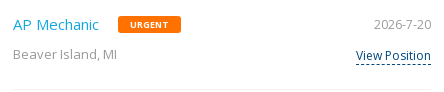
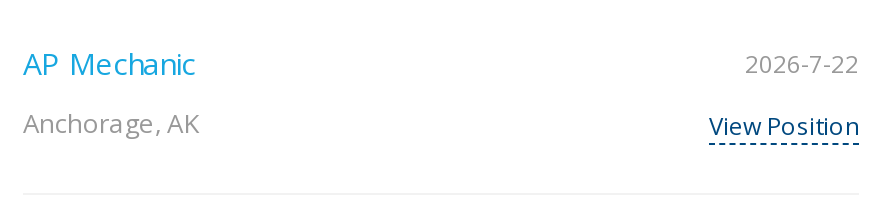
[13,18,169,63] URGENT | Beaver Island, MI -> [23,105,199,141] Anchorage, AK
[374,16,431,33] 2026-7-20 -> [745,47,859,81] 2026-7-22

